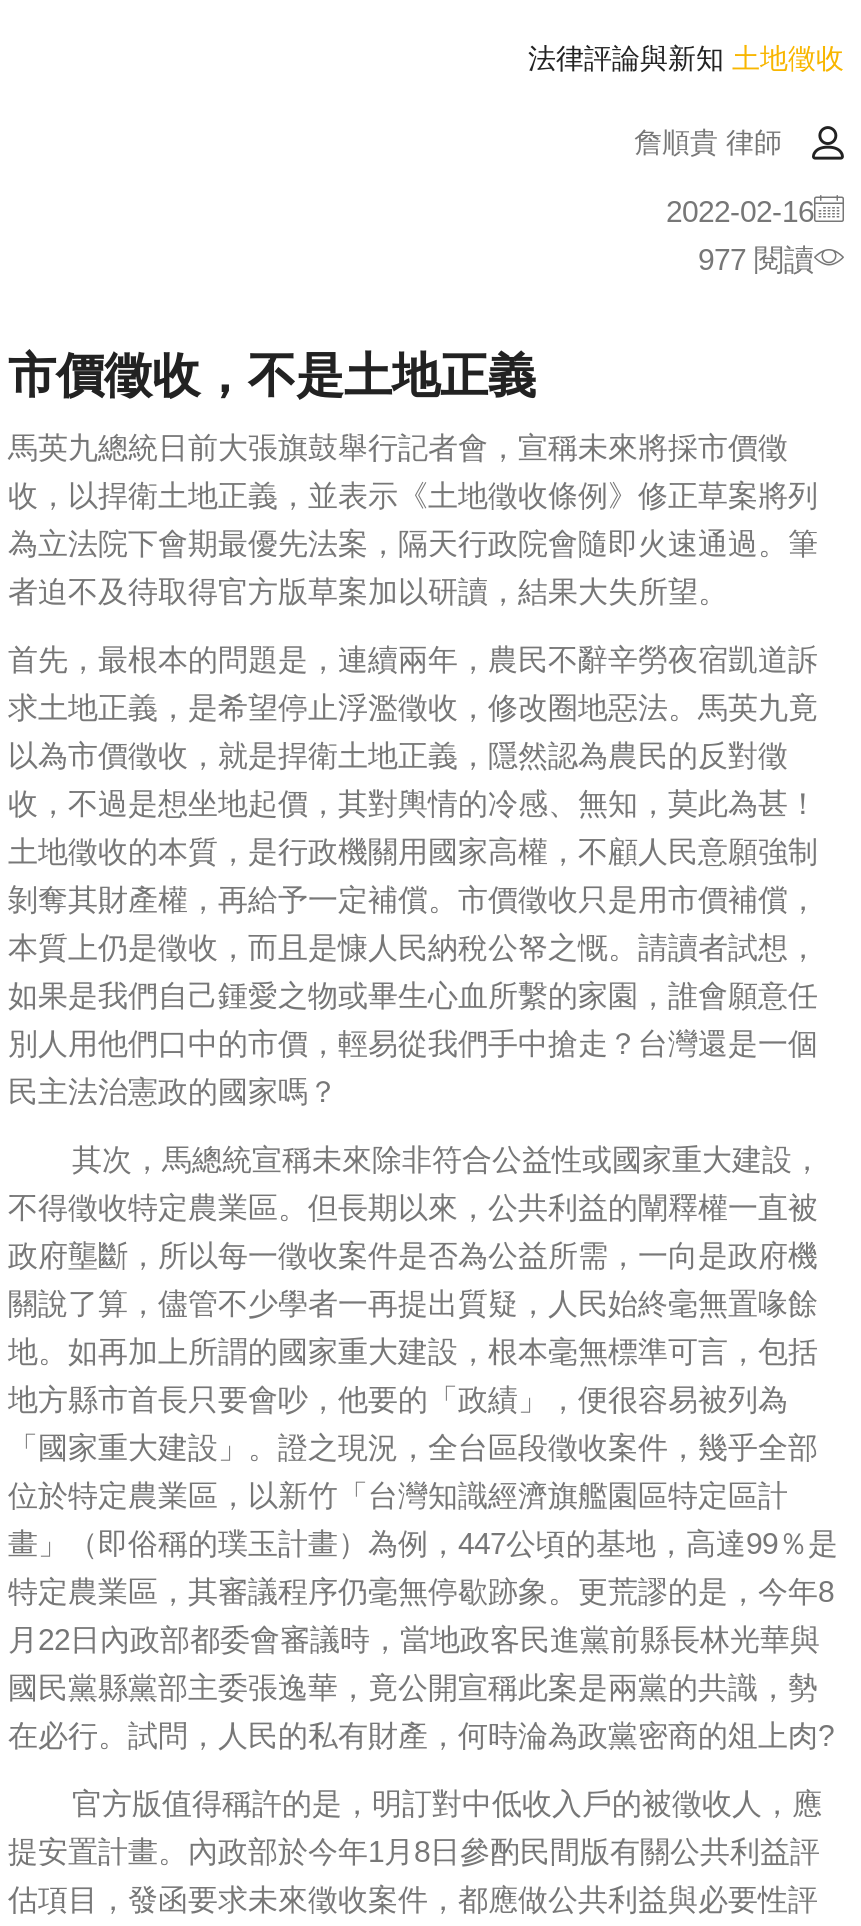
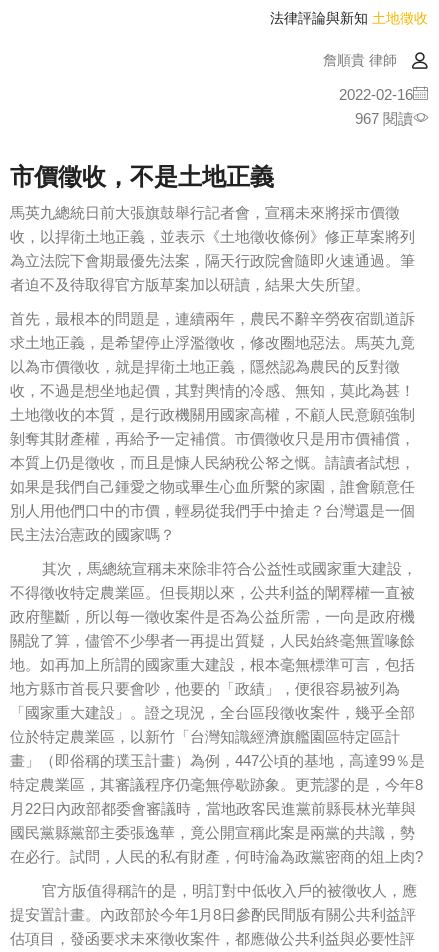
[698,243,814,277] 977 閱讀 -> [355,110,413,127] 967 閱讀

